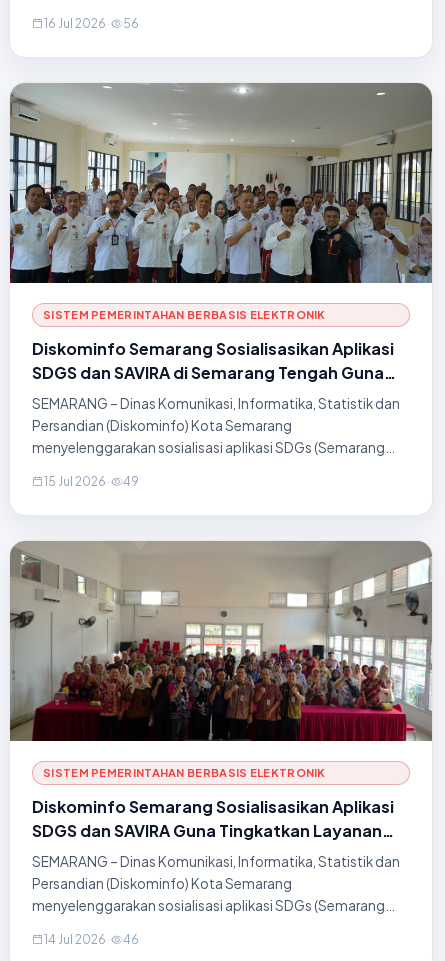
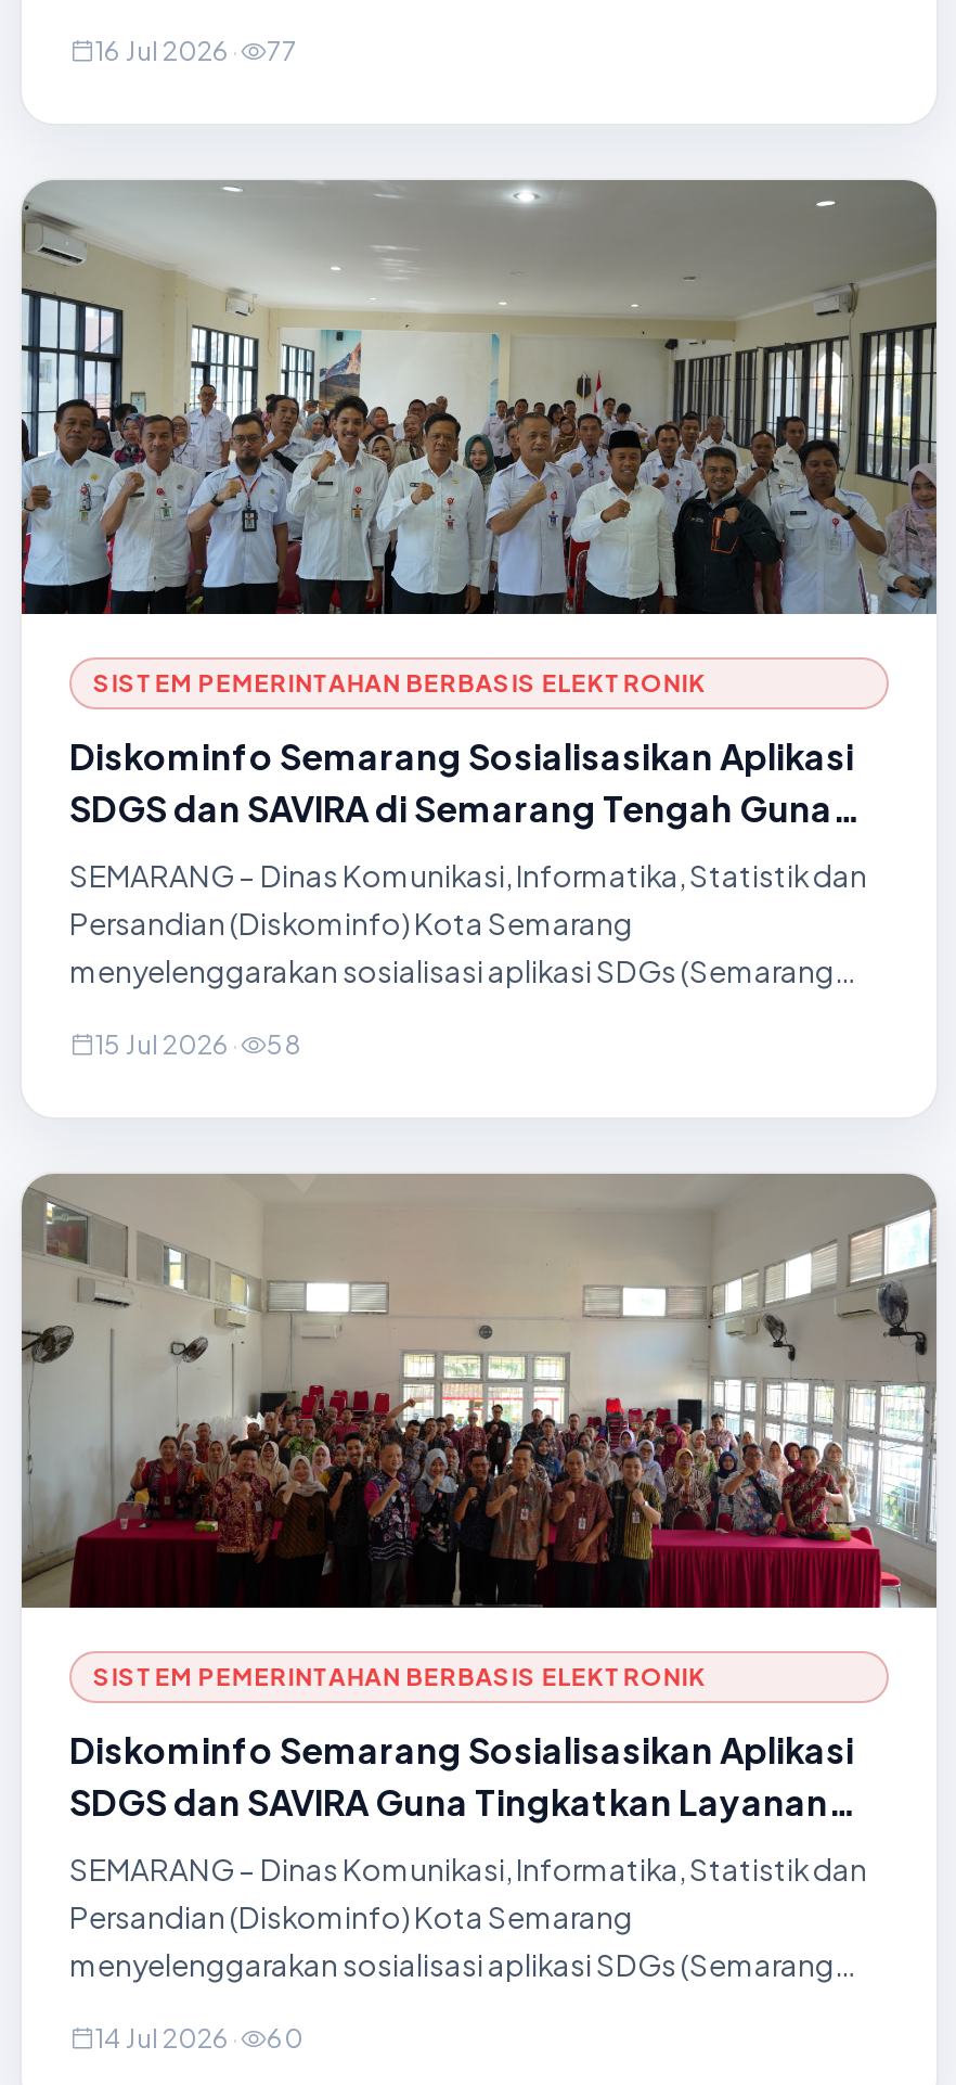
[44,16,139,31] 16 Jul 2026 · 56 -> [95,35,297,67] 16 Jul 2026 · 77
[44,474,139,489] 15 Jul 2026 · 49 -> [95,1029,301,1061] 15 Jul 2026 · 58
[123,932,139,947] 46 -> [267,2022,303,2055] 60

